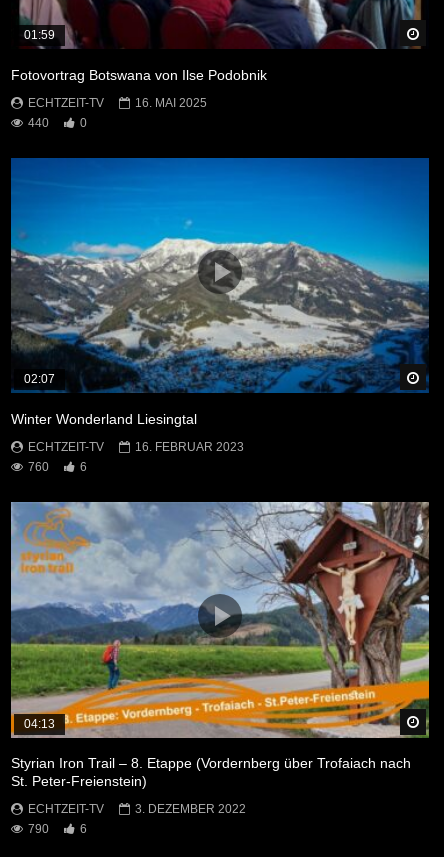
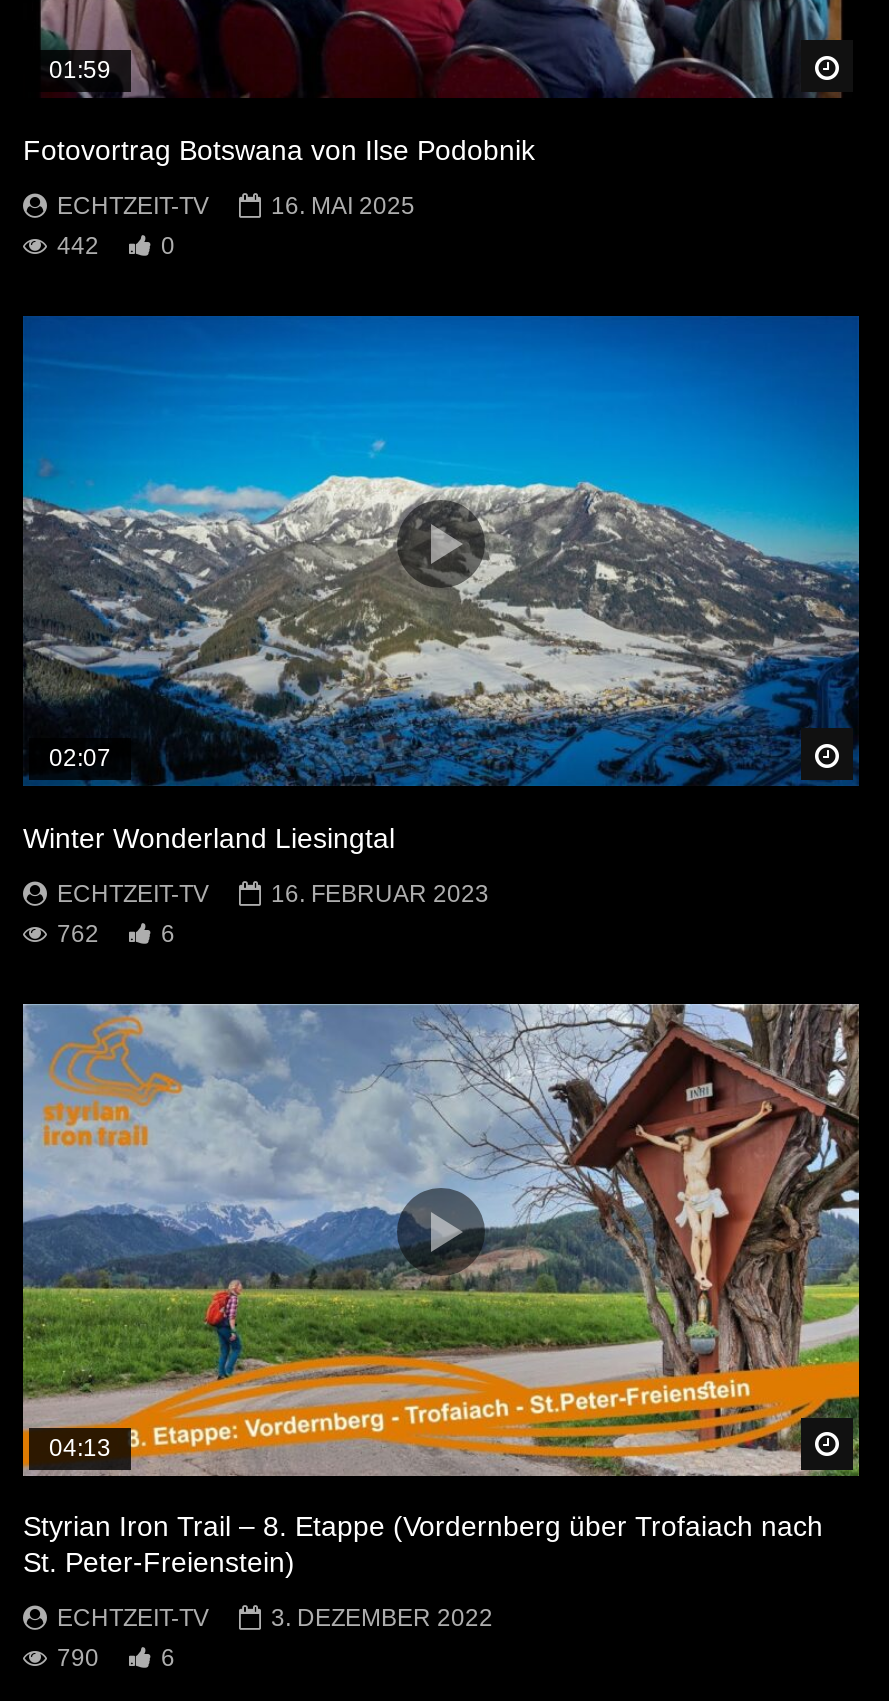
[28,116,49,130] 440 -> [57,232,99,260] 442
[28,460,49,474] 760 -> [57,920,99,948] 762

